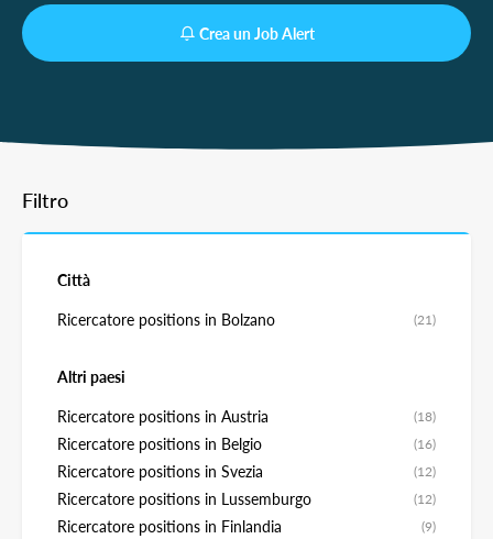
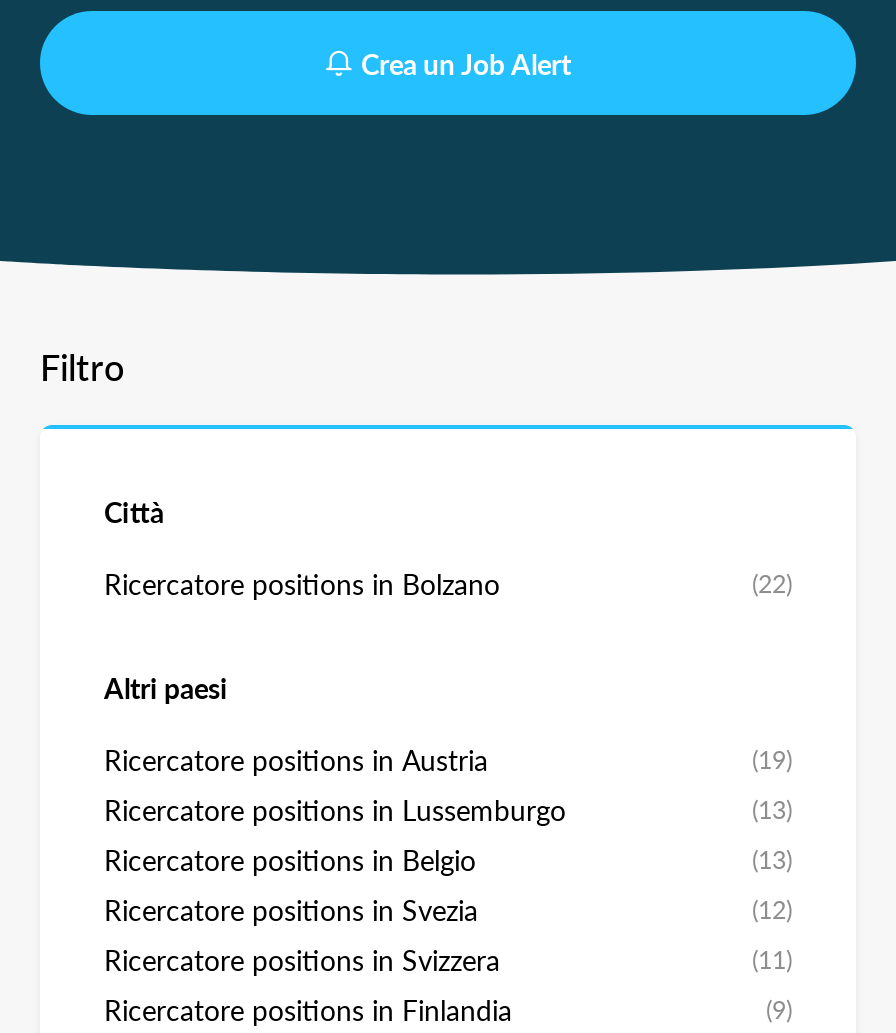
[414,309,436,329] (21) -> [752,565,792,601] (22)
[414,406,436,426] (18) -> [752,741,792,827] (19) | (13)
[414,433,436,453] (16) -> [752,841,792,877] (13)
moved [57,487,311,509] -> [104,789,566,829]: Ricercatore positions in Lussemburgo
none -> [104,939,500,979] Ricercatore positions in Svizzera
[414,488,436,508] (12) -> [752,941,792,977] (11)

